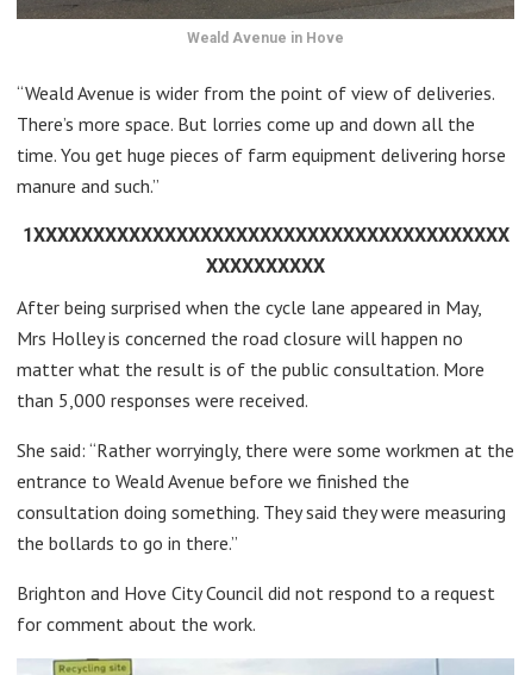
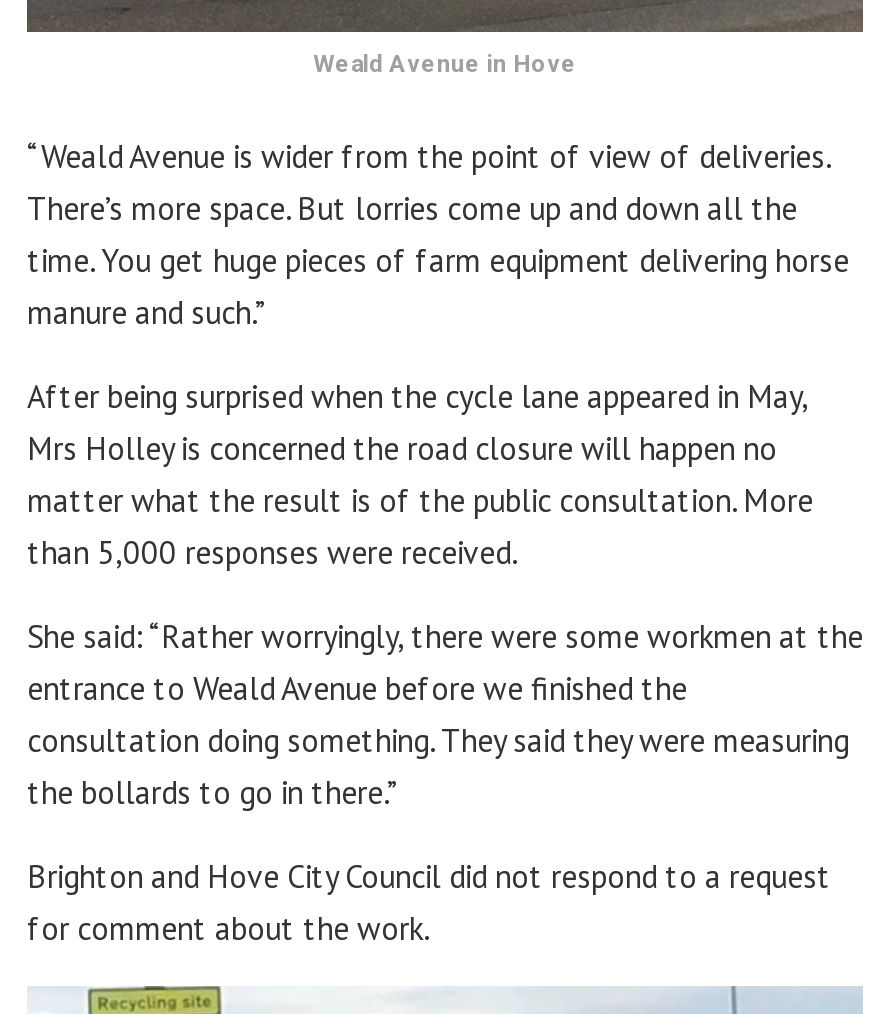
[22,224,509,278] 1XXXXXXXXXXXXXXXXXXXXXXXXXXXXXXXXXXXXXXXX | XXXXXXXXXX -> none

